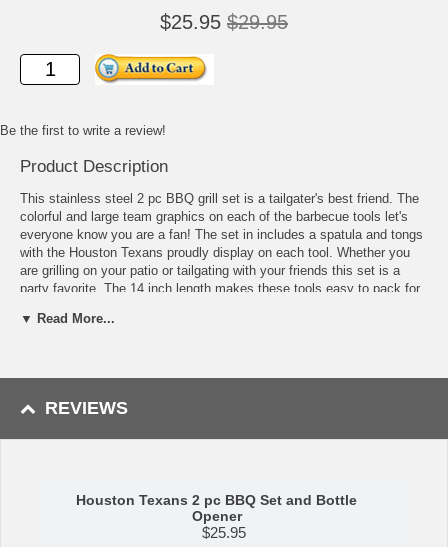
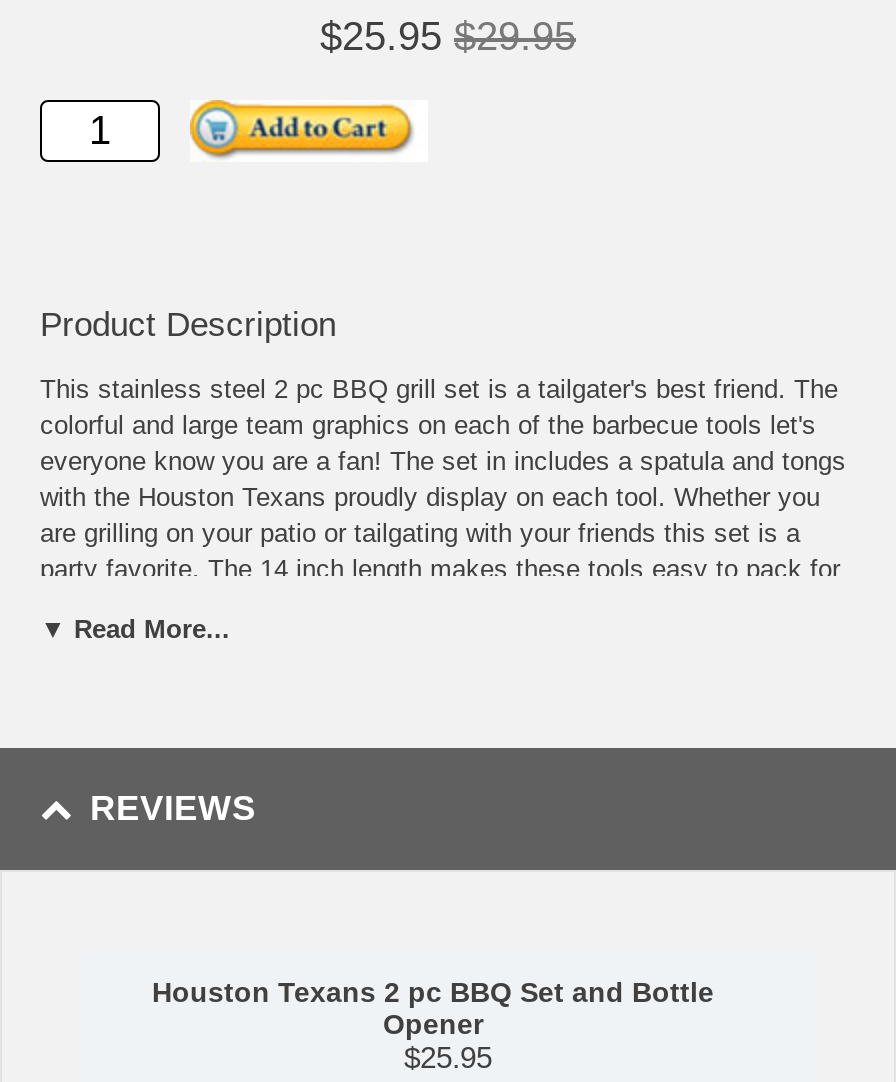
[0,123,166,138] Be the first to write a review! -> none

